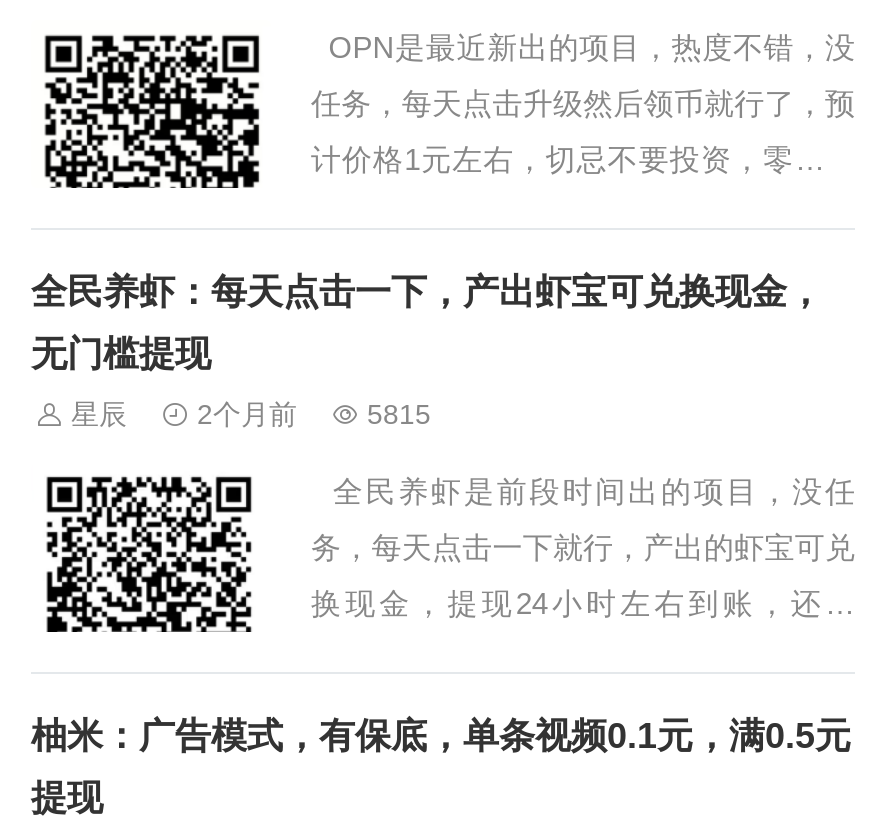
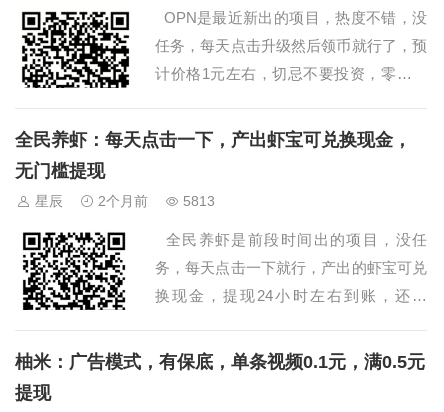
[367,398,431,430] 5815 -> [183,193,215,209] 5813

